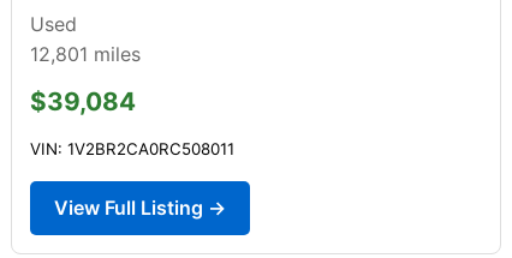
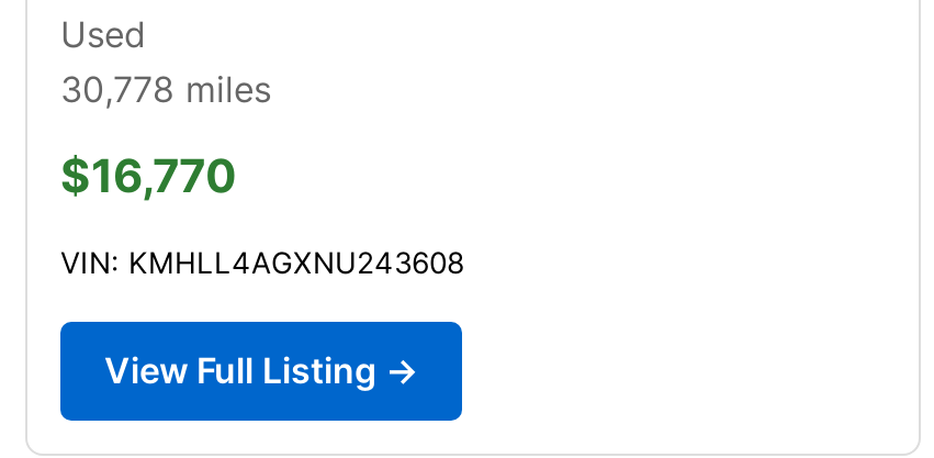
[30,42,141,66] 12,801 miles -> [60,67,271,111] 30,778 miles
[30,86,136,116] $39,084 -> [60,148,236,203] $16,770
[30,139,234,158] VIN: 1V2BR2CA0RC508011 -> [60,245,464,280] VIN: KMHLL4AGXNU243608

